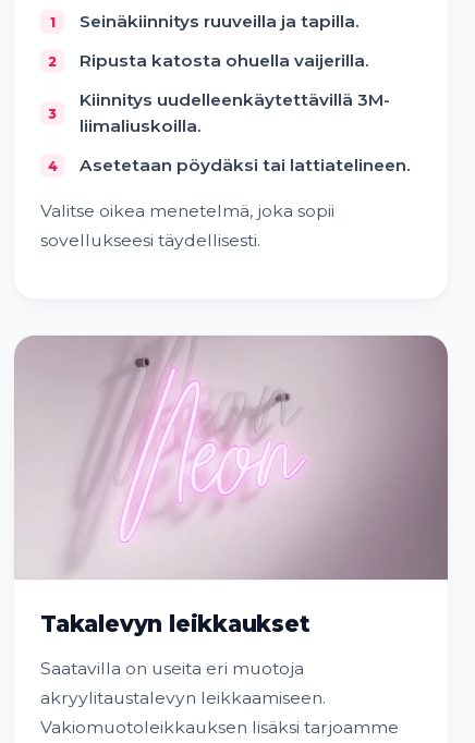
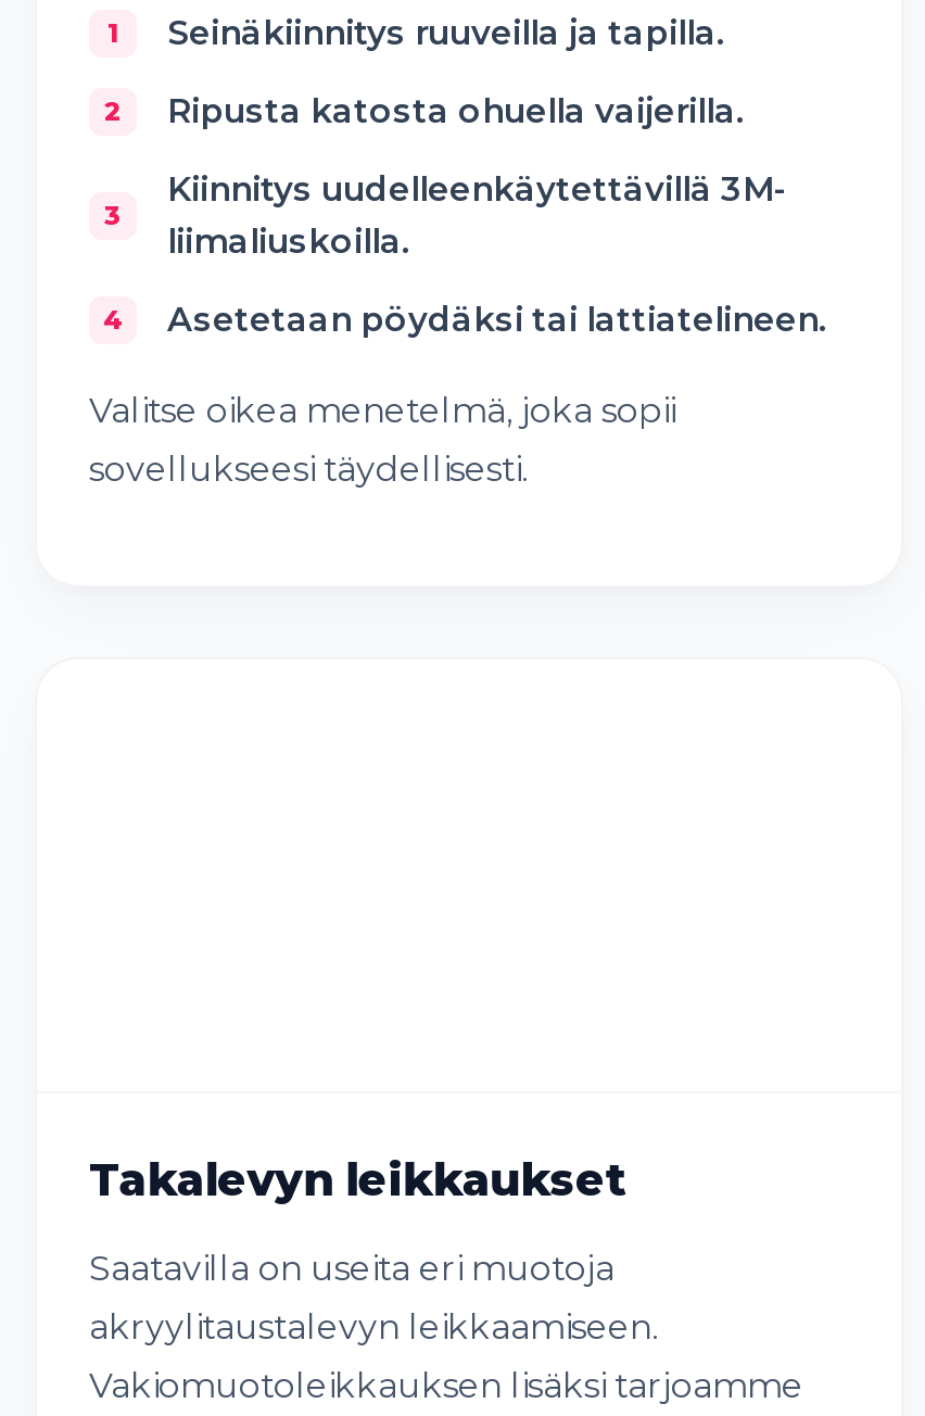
[13,334,449,581] [image] -> none

